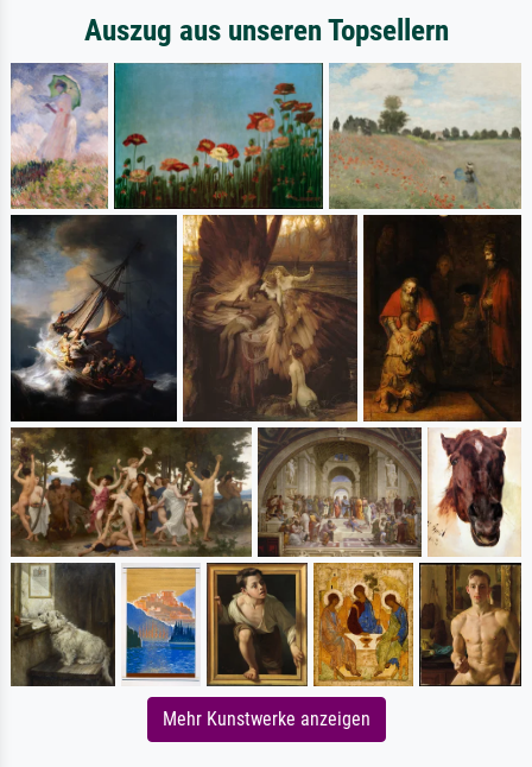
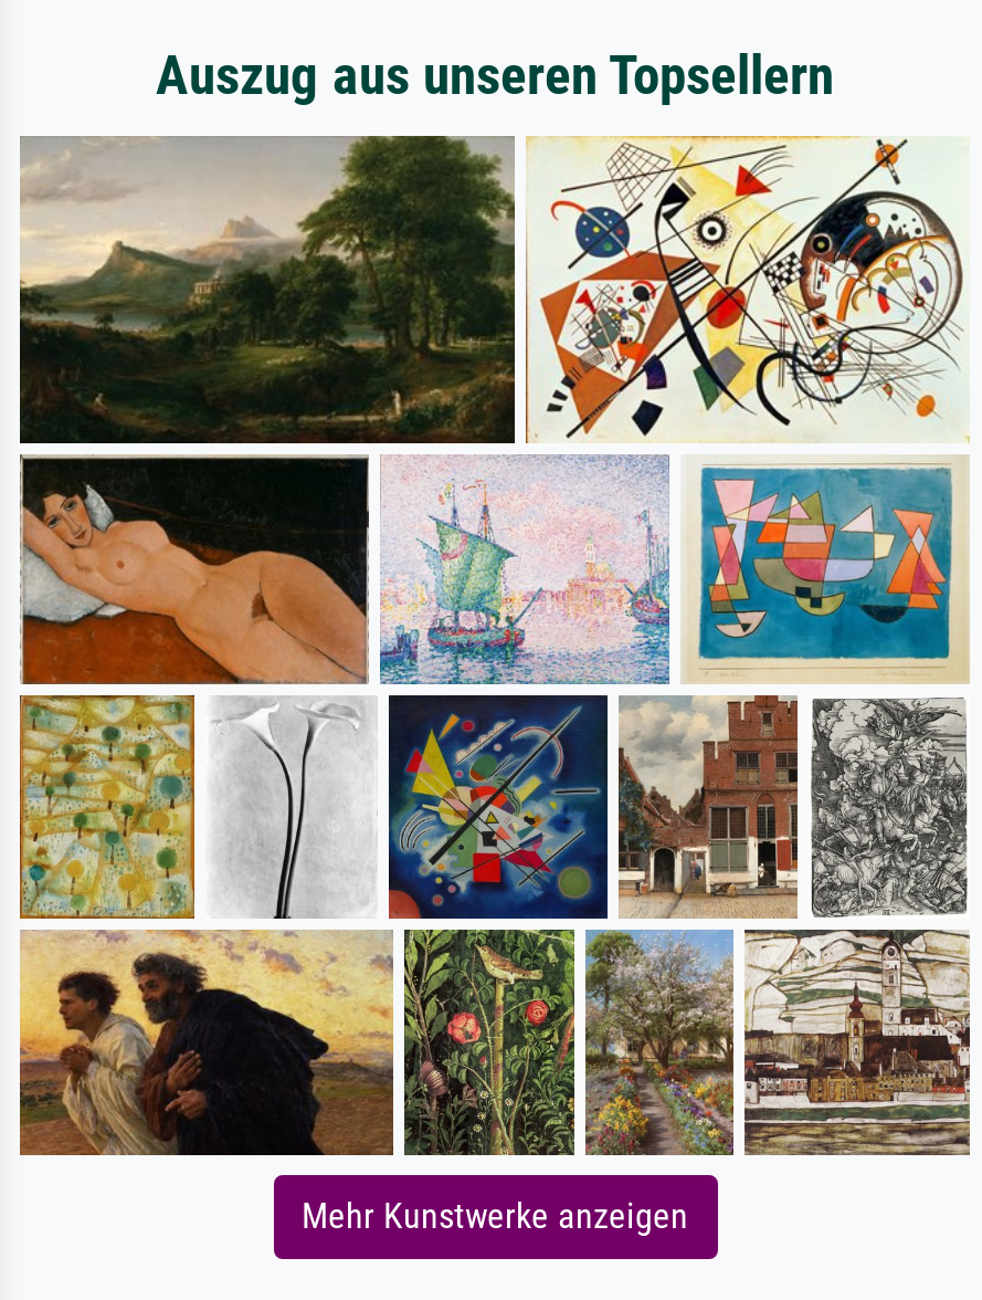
[9,62,522,687] [image] -> [18,136,970,1160] [image]

